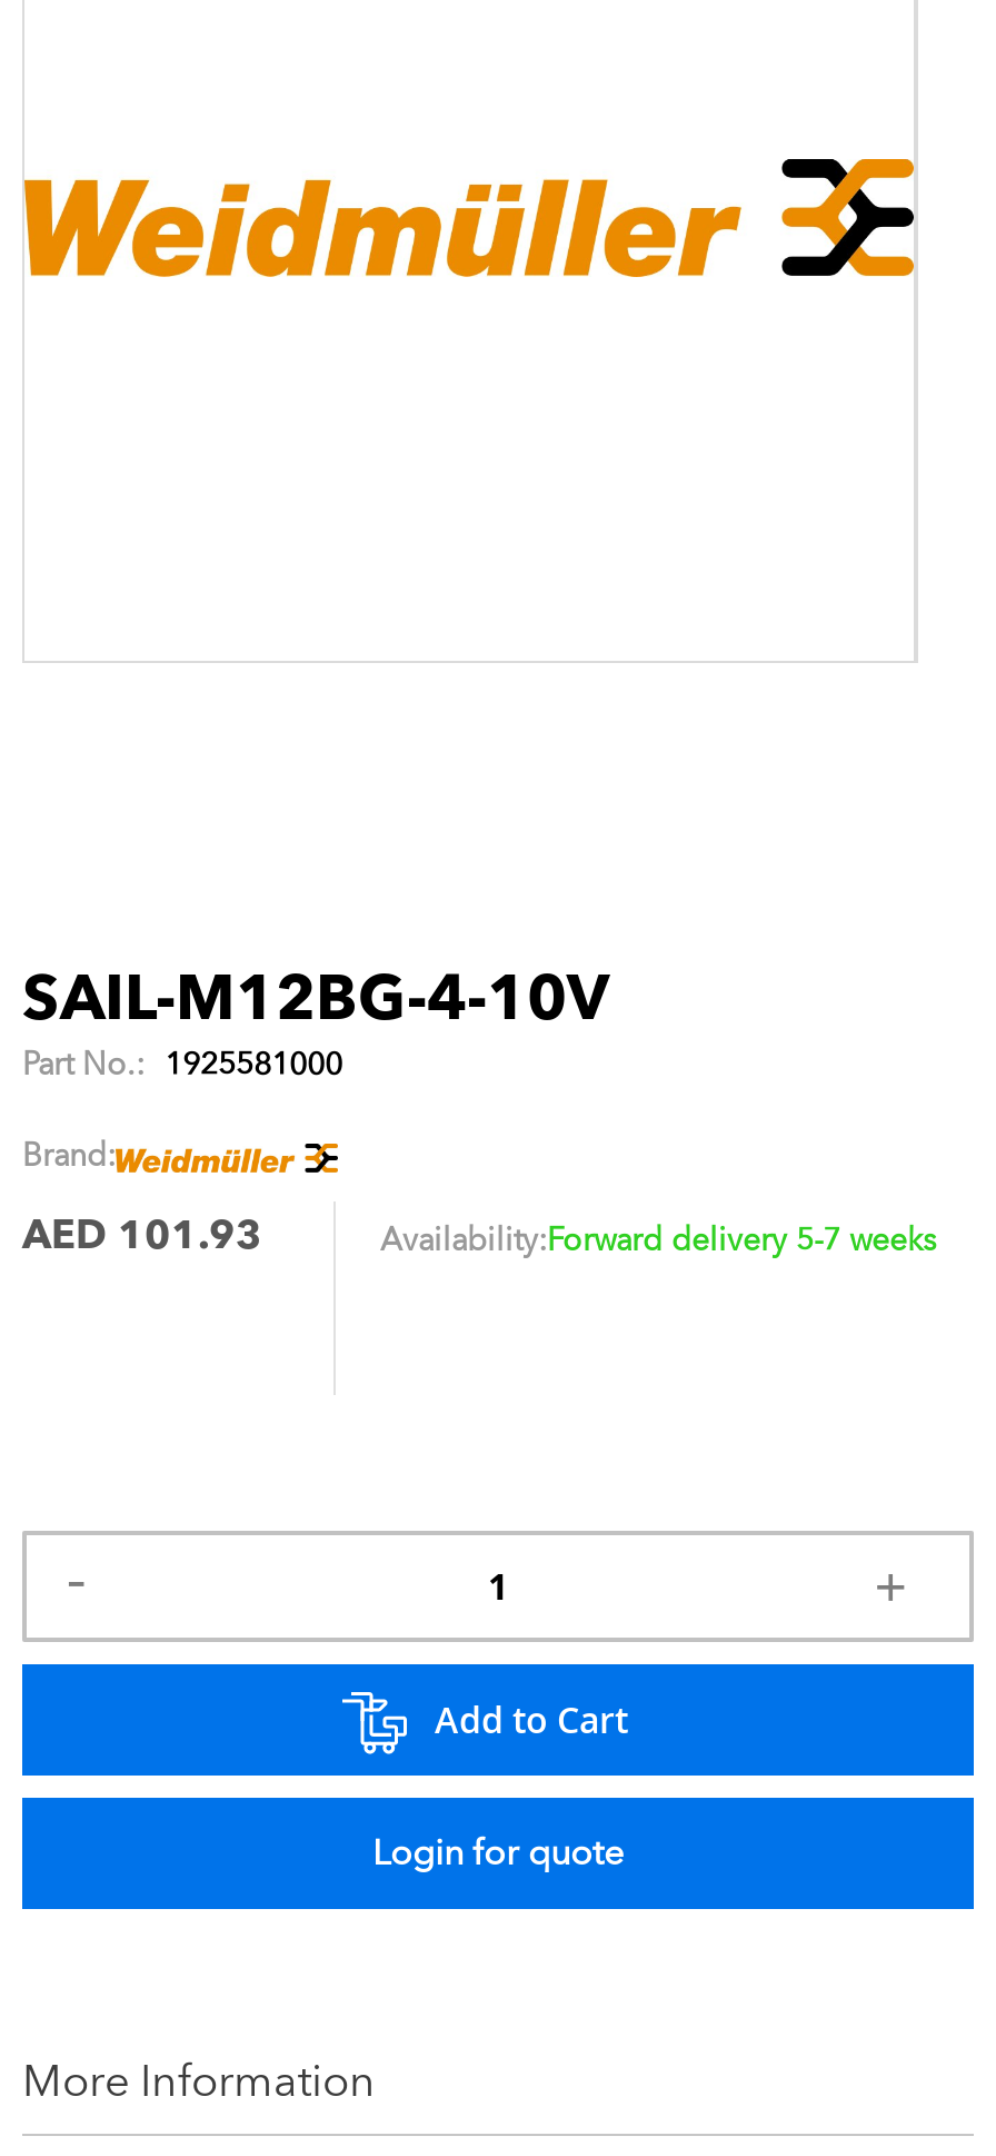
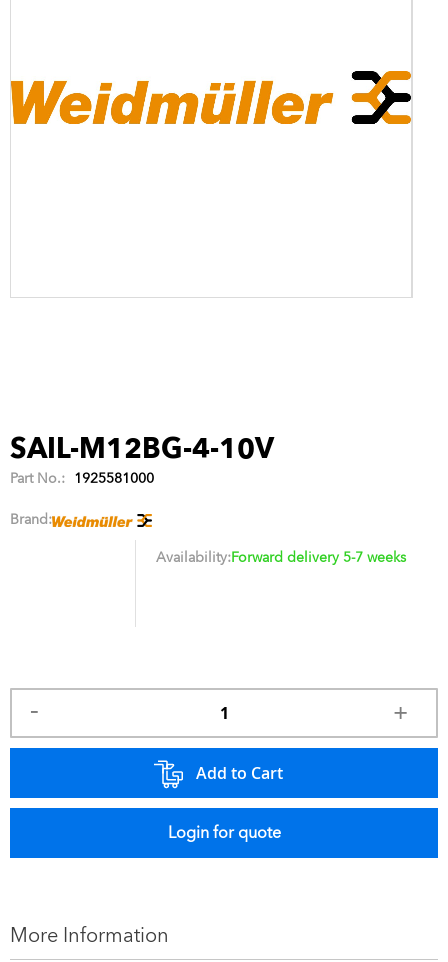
[22,1210,262,1257] AED 101.93 -> none

